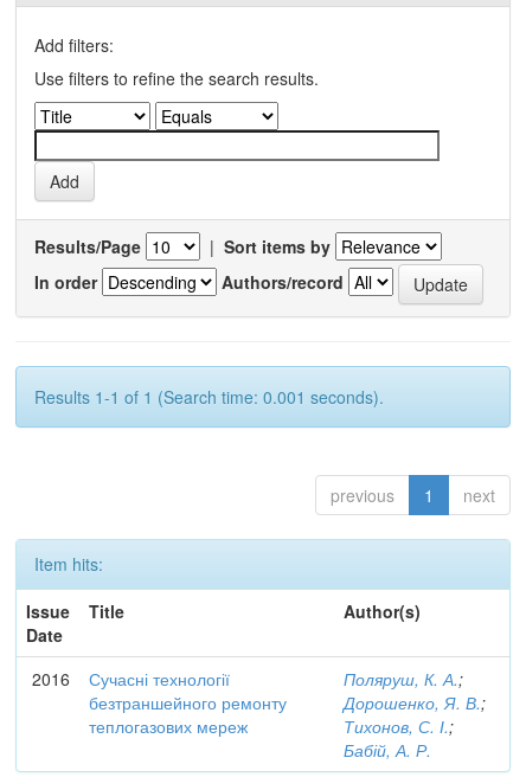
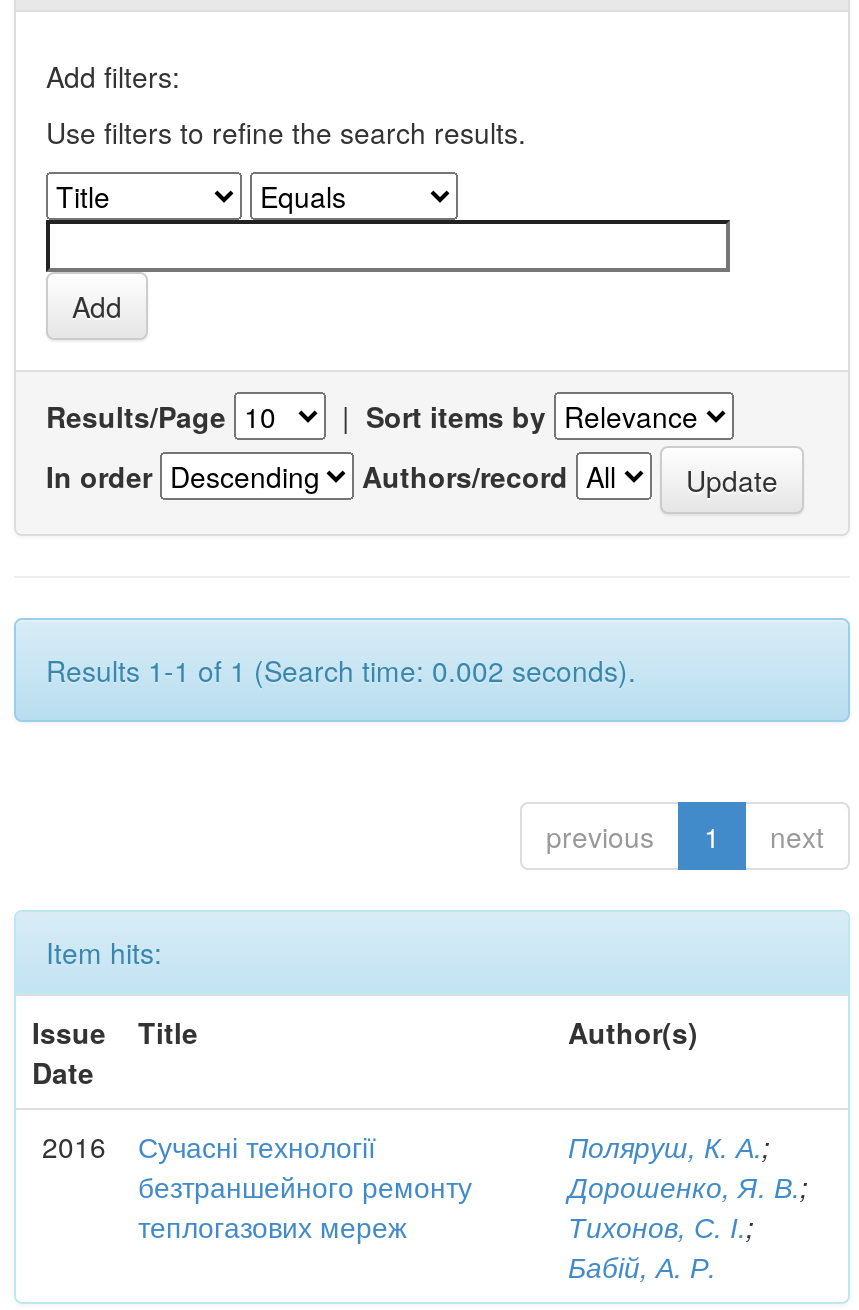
[34,385,384,409] Results 1-1 of 1 (Search time: 0.001 seconds). -> [46,650,636,690] Results 1-1 of 1 (Search time: 0.002 seconds).

